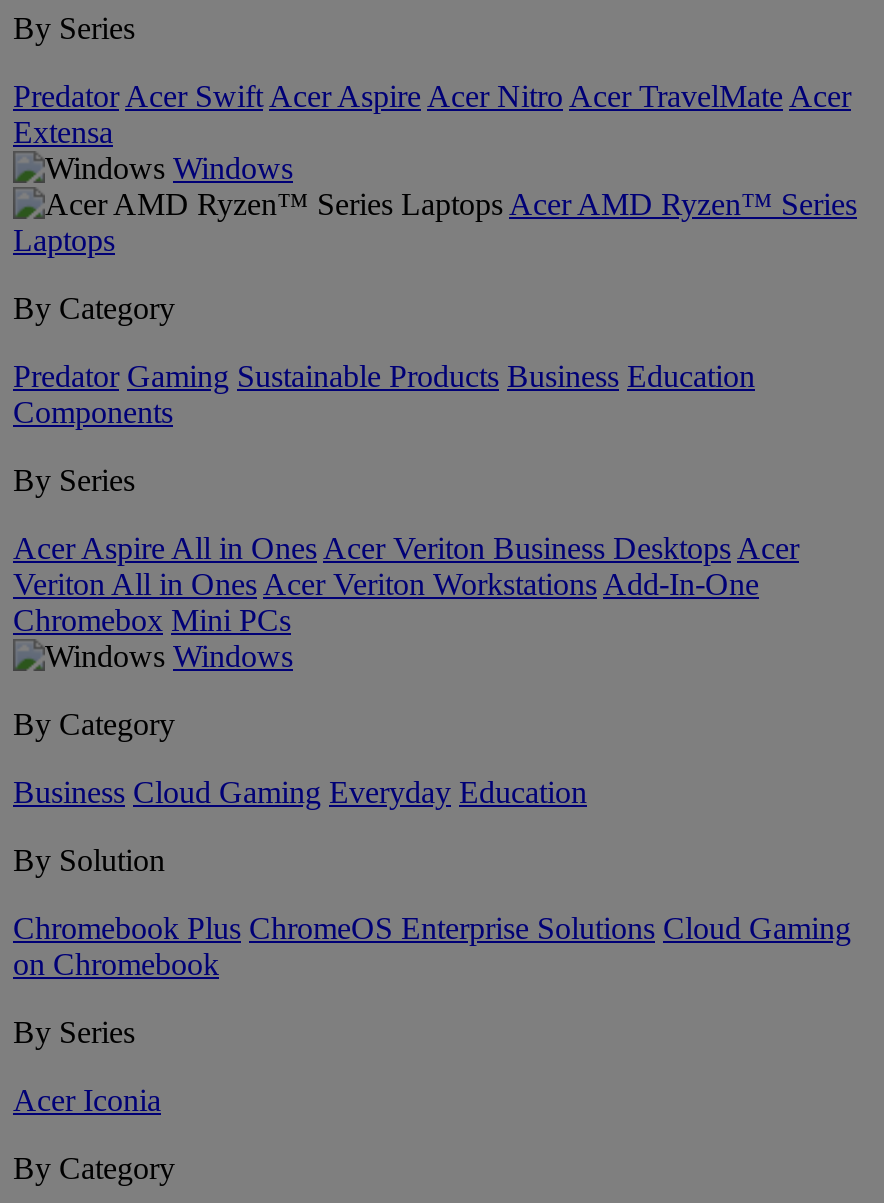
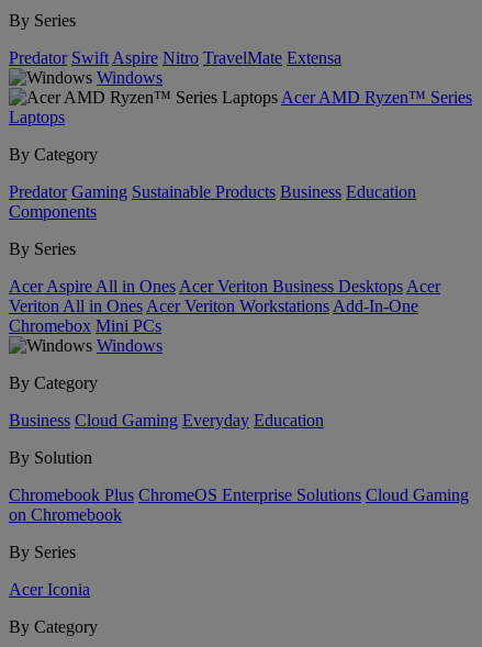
[13,79,851,149] Predator Acer Swift Acer Aspire Acer Nitro Acer TravelMate Acer | Extensa -> [9,48,341,67] Predator Swift Aspire Nitro TravelMate Extensa

